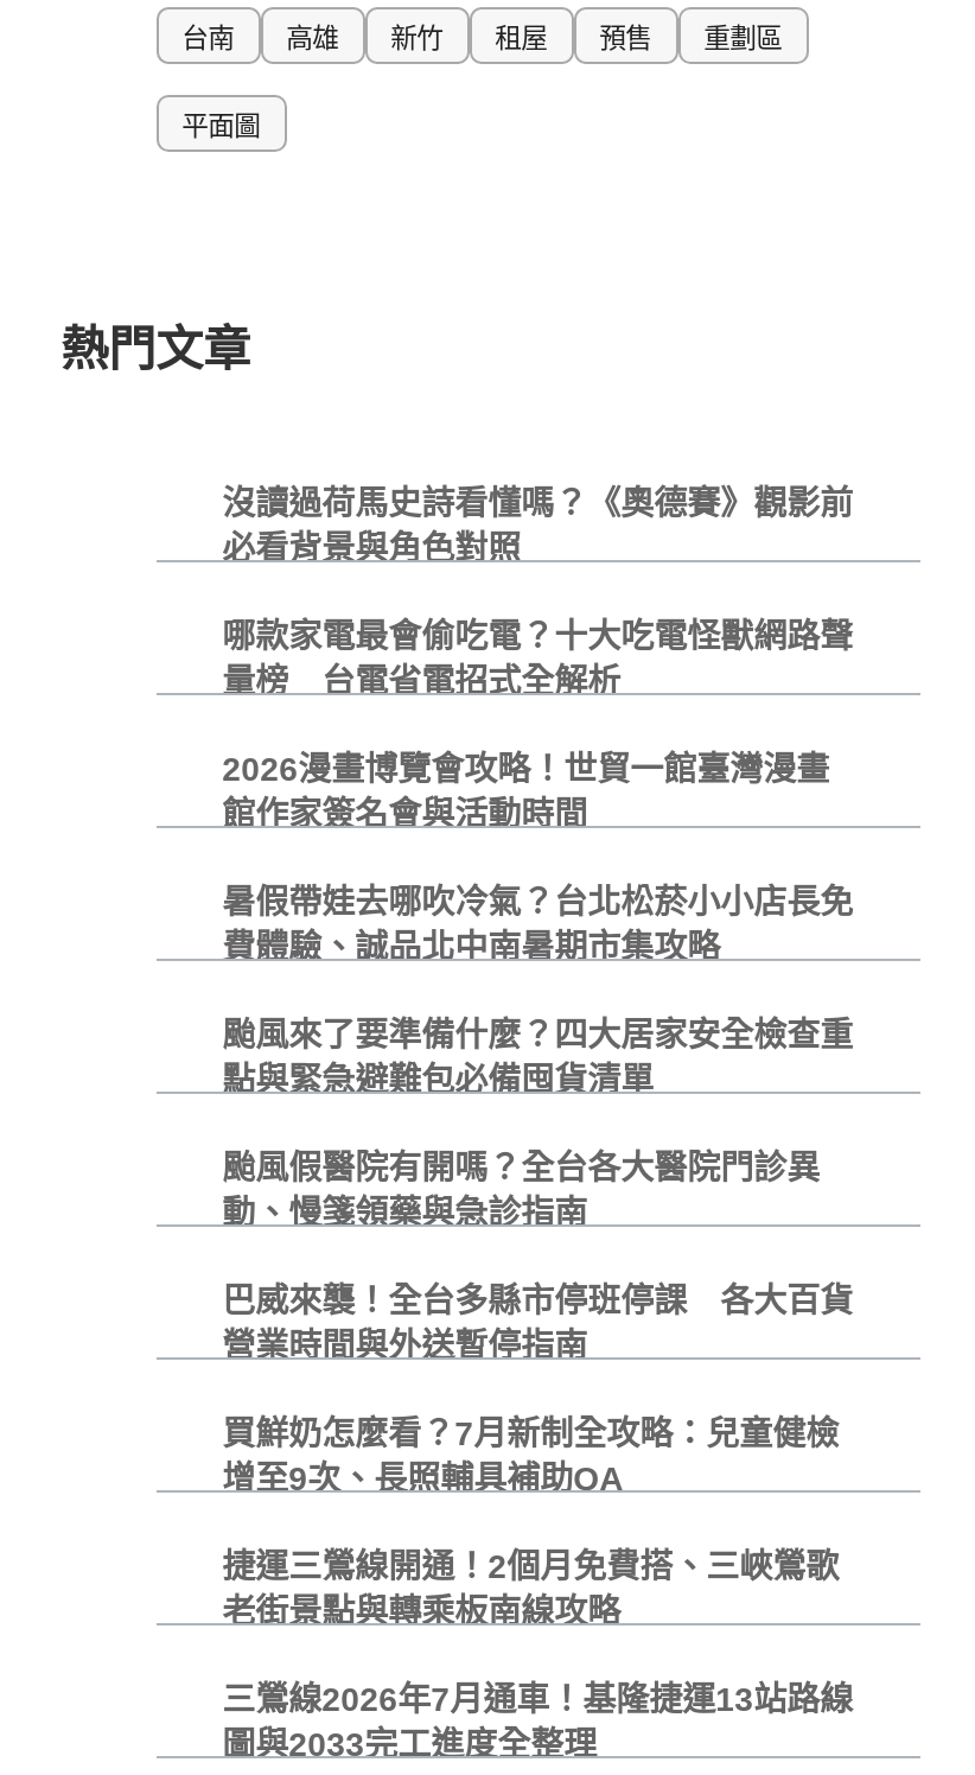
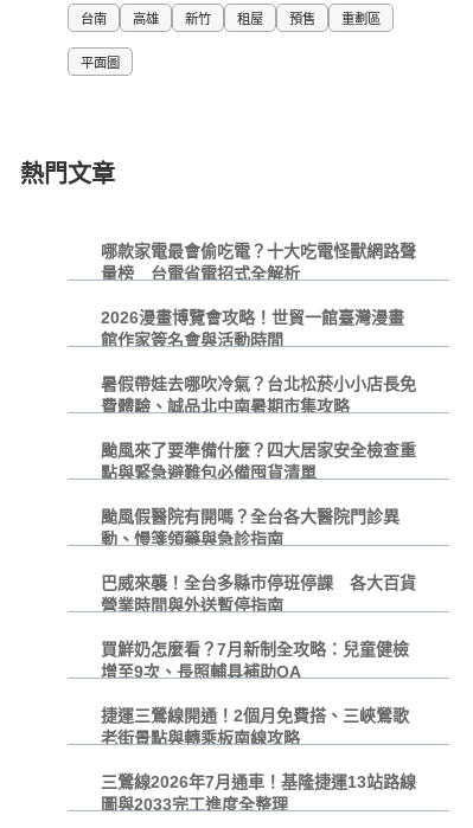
[222,484,853,567] 沒讀過荷馬史詩看懂嗎？《奧德賽》觀影前 | 必看背景與角色對照 -> none

